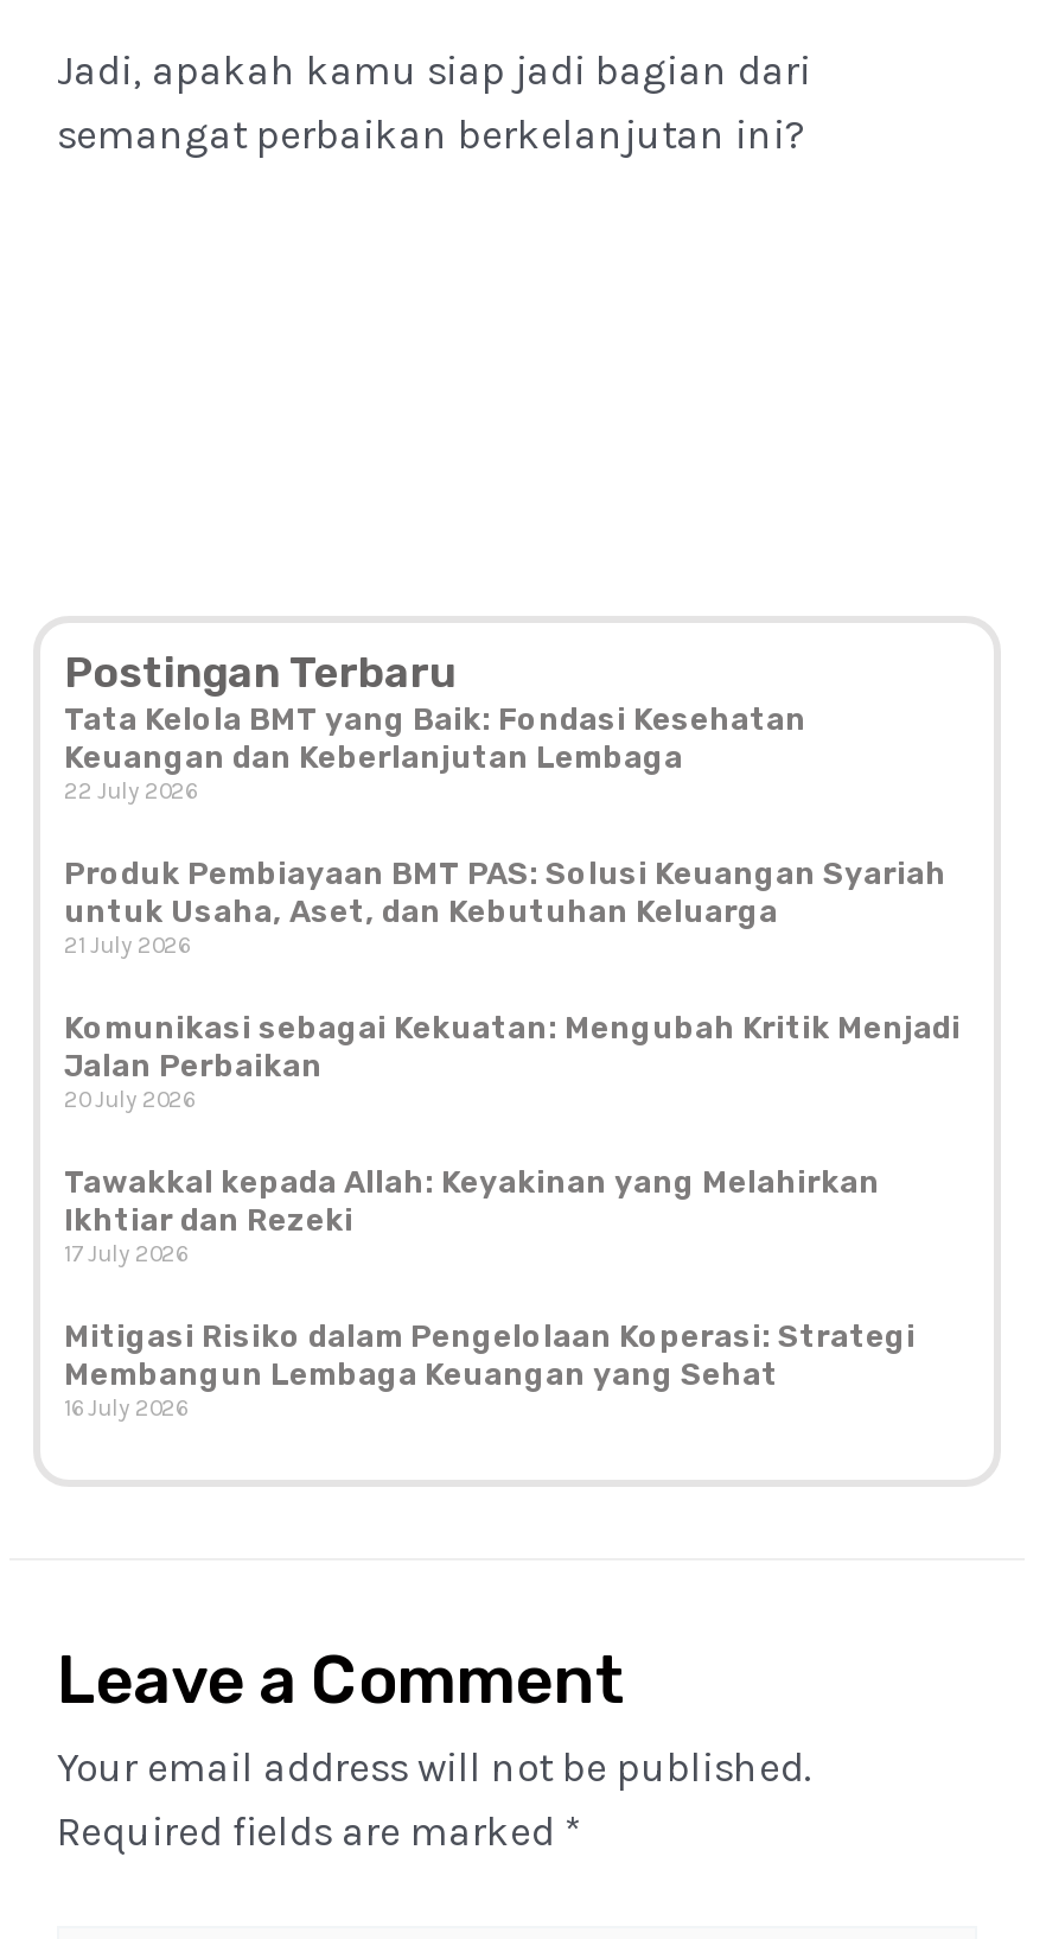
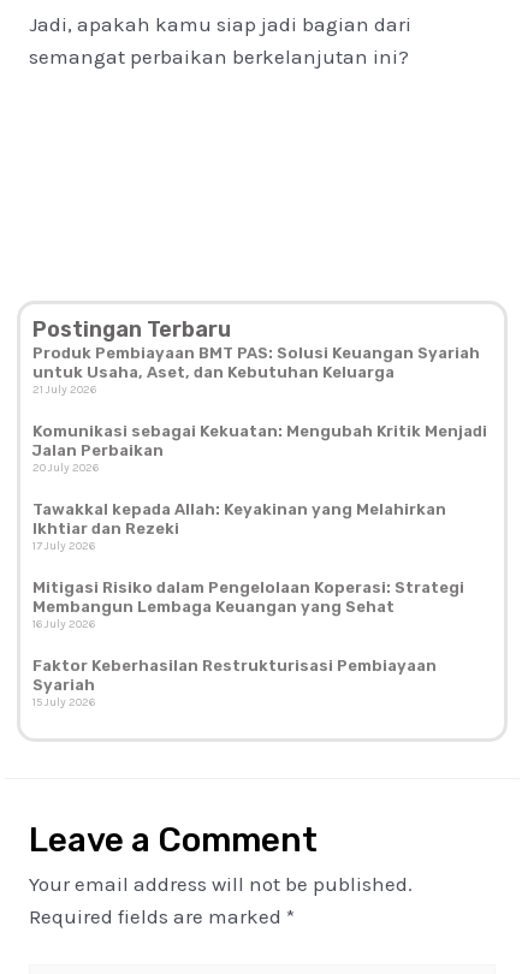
[64,702,806,806] Tata Kelola BMT yang Baik: Fondasi Kesehatan | Keuangan dan Keberlanjutan Lembaga | 22 July 2026 -> none
moved [64,856,961,1424] -> [32,344,487,632]: Produk Pembiayaan BMT PAS: Solusi Keuangan Syariah | untuk Usaha, Aset, dan Kebutuhan Keluarga | 21 July 2026 | ... | Membangun Lembaga Keuangan yang Sehat | 16 July 2026
none -> [32,657,437,710] Faktor Keberhasilan Restrukturisasi Pembiayaan | Syariah | 15 July 2026

